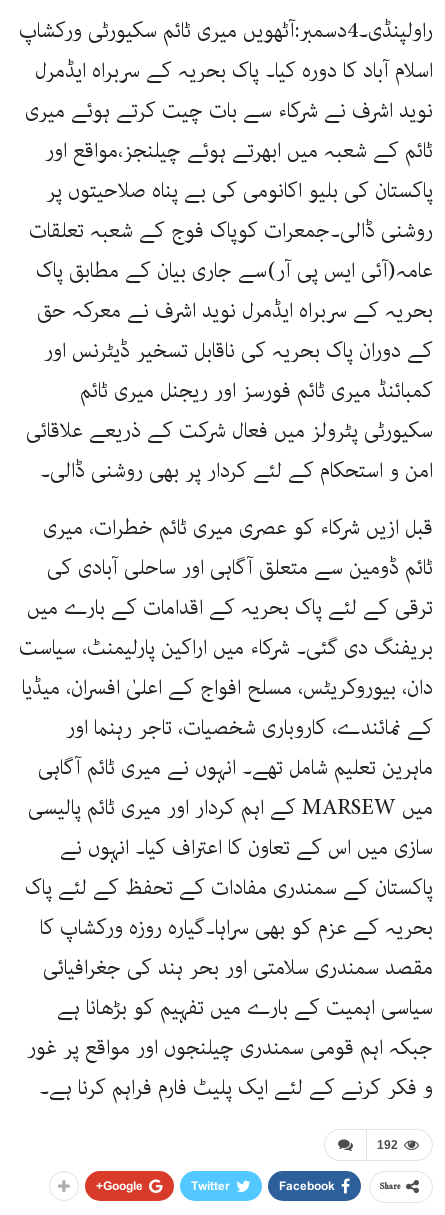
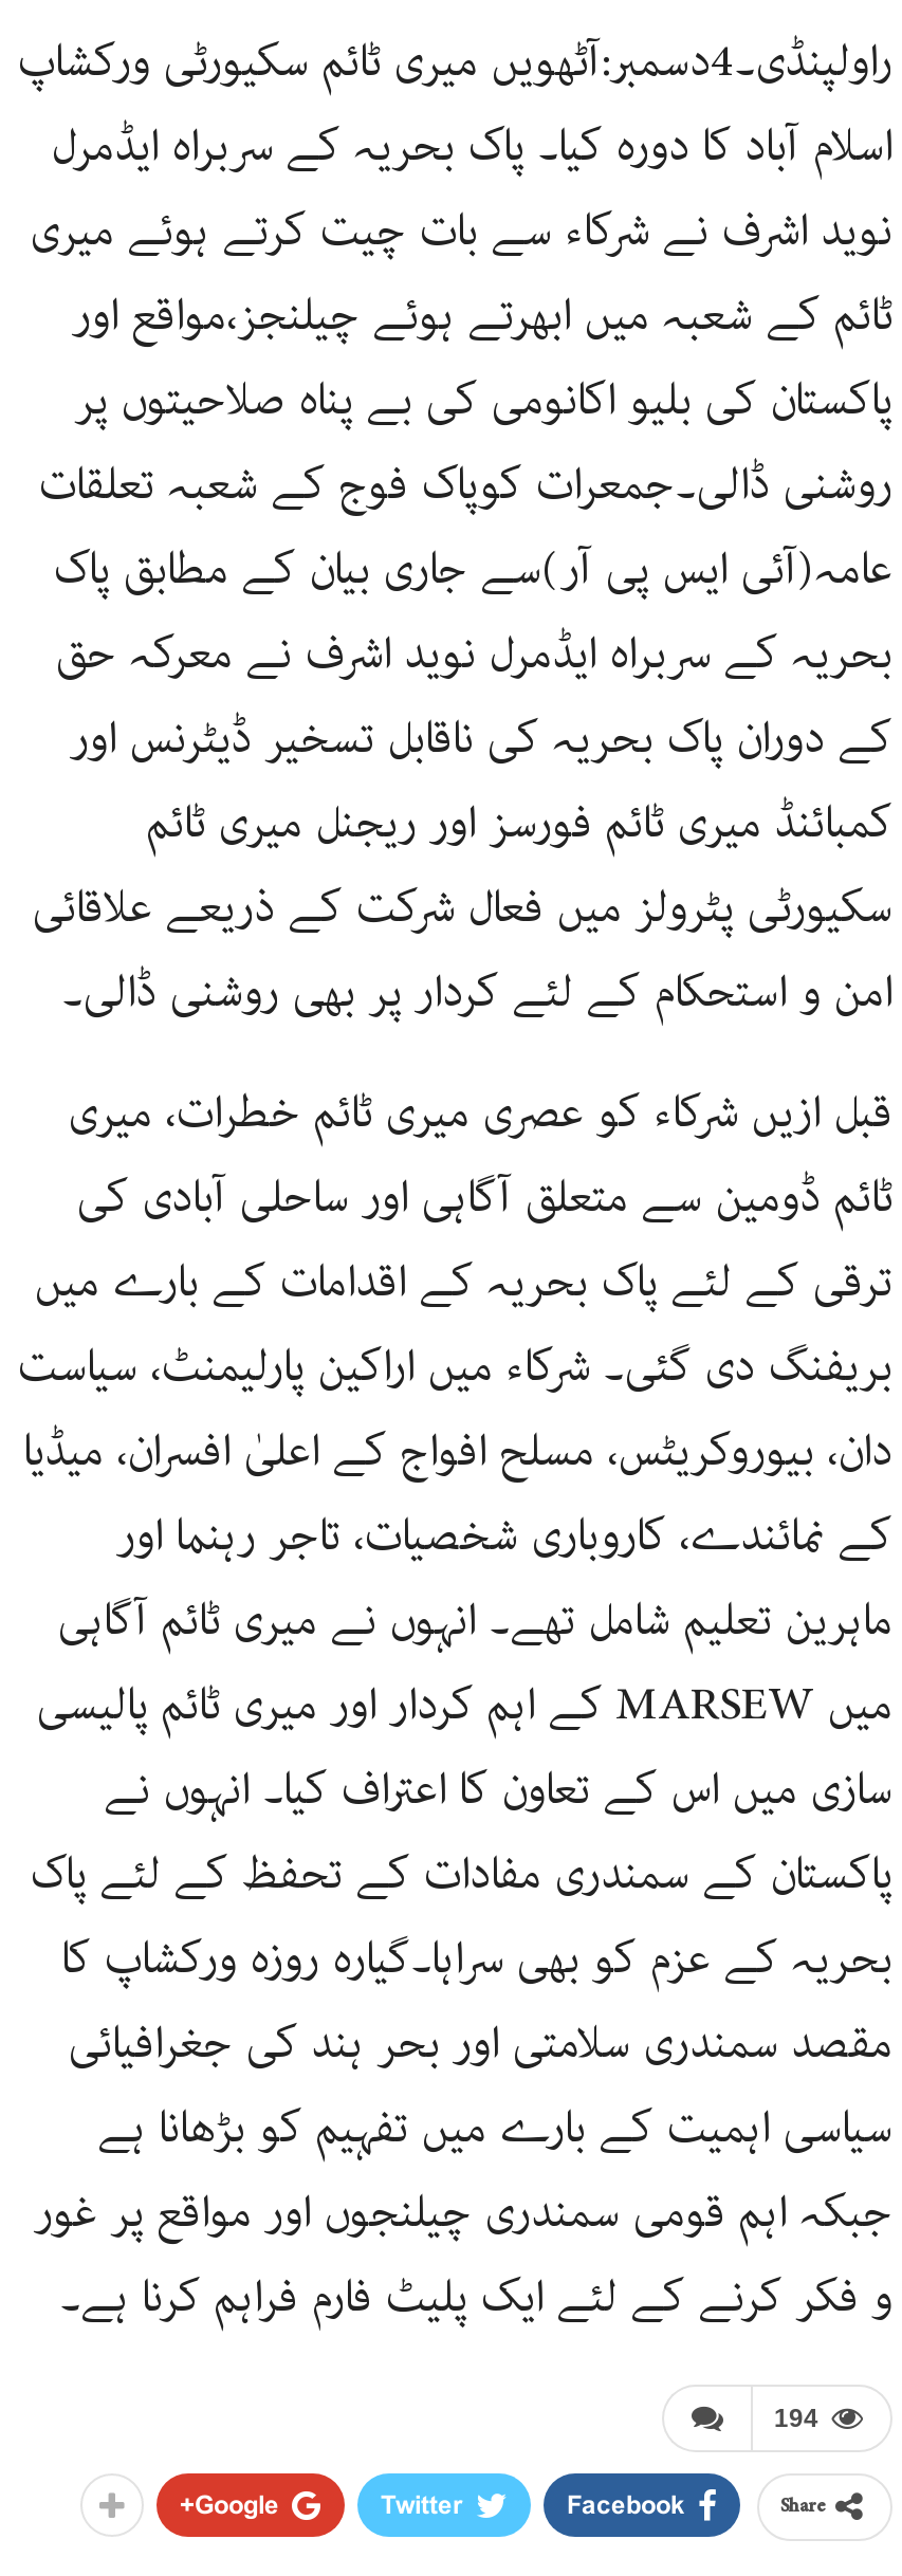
[377,1137,398,1151] 192 -> [774,2403,818,2432] 194

